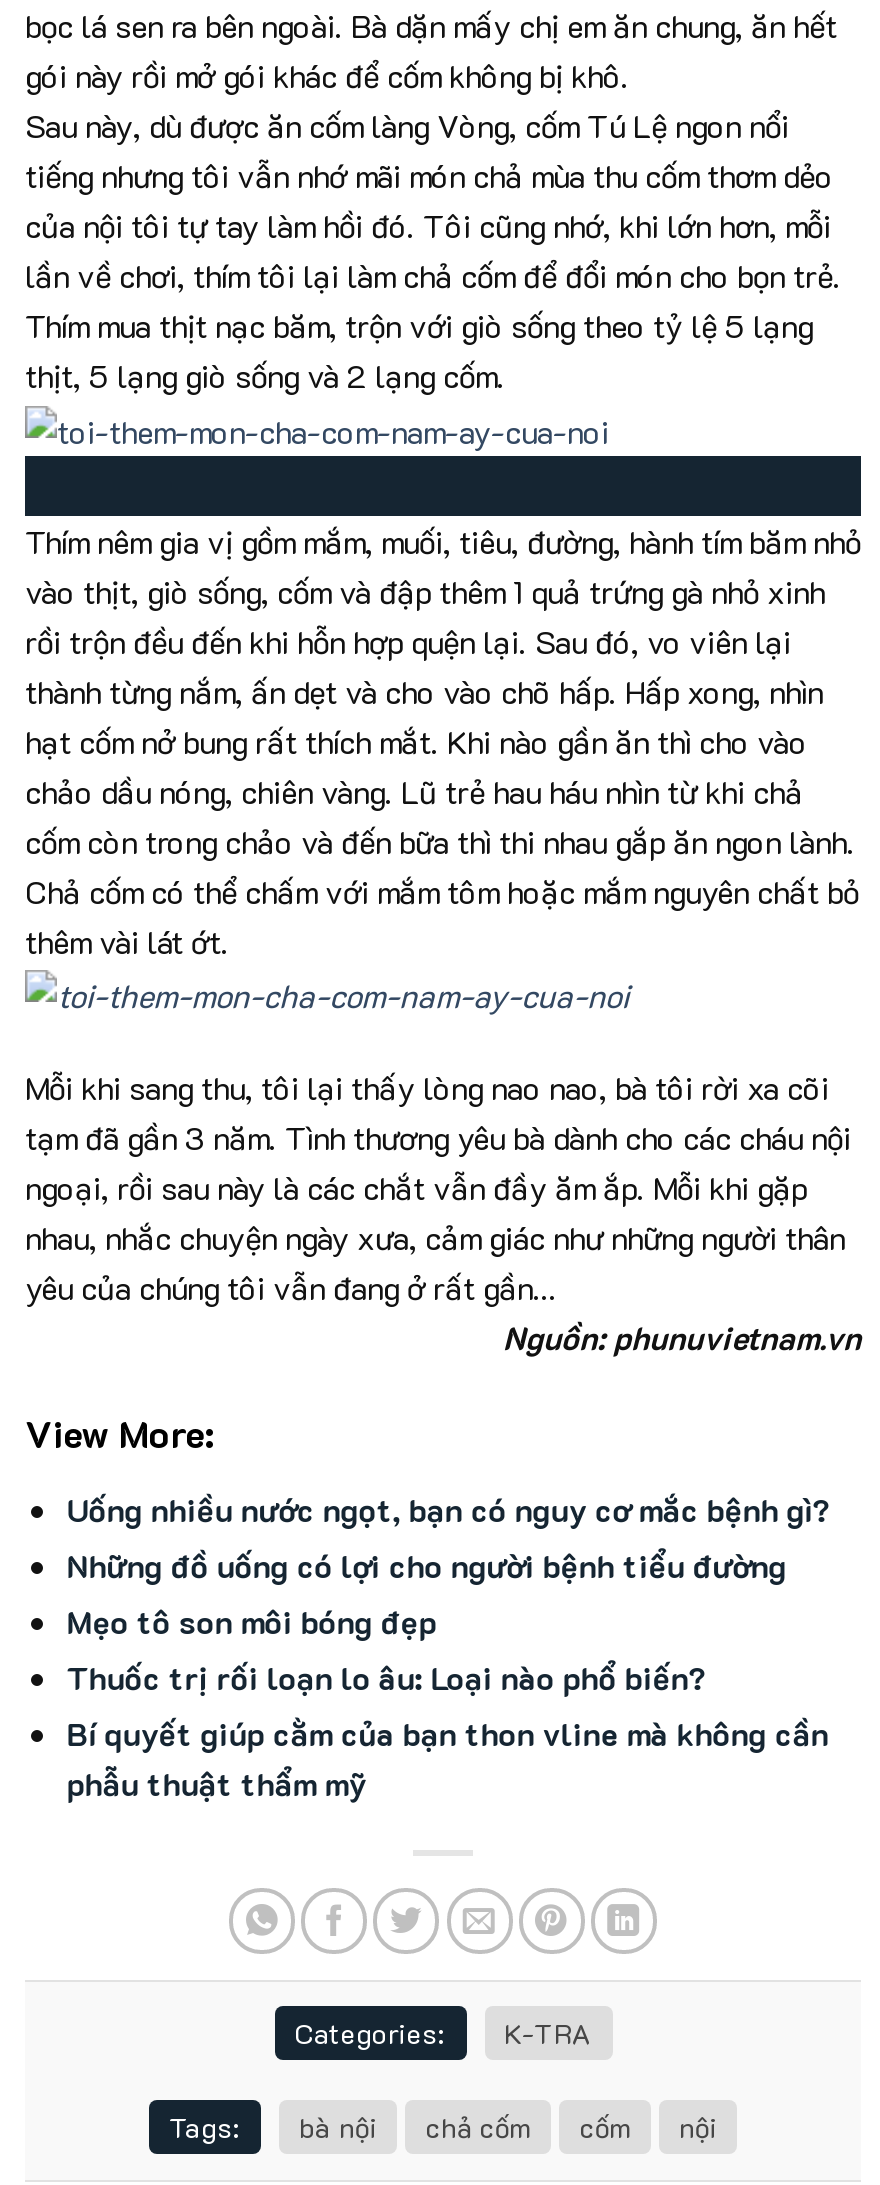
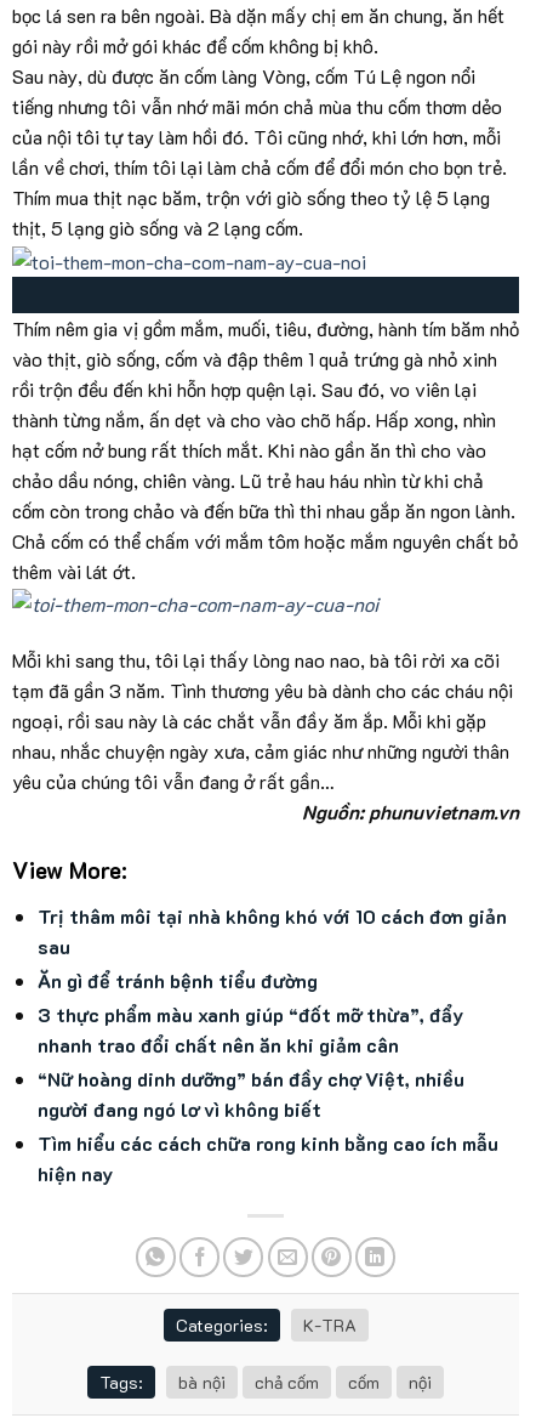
[67,1488,833,1804] Uống nhiều nước ngọt, bạn có nguy cơ mắc bệnh gì? | Những đồ uống có lợi cho người bệnh tiểu đường | Mẹo tô son môi bóng đẹp | Thuốc trị rối loạn lo âu: Loại nào phổ biến? | Bí quyết giúp cằm của bạn thon vline mà không cần | phẫu thuật thẩm mỹ -> [37,903,507,1186] Trị thâm môi tại nhà không khó với 10 cách đơn giản | sau | Ăn gì để tránh bệnh tiểu đường | 3 thực phẩm màu xanh giúp “đốt mỡ thừa”, đẩy | nhanh trao đổi chất nên ăn khi giảm cân | “Nữ hoàng dinh dưỡng” bán đầy chợ Việt, nhiều | người đang ngó lơ vì không biết | Tìm hiểu các cách chữa rong kinh bằng cao ích mẫu | hiện nay

